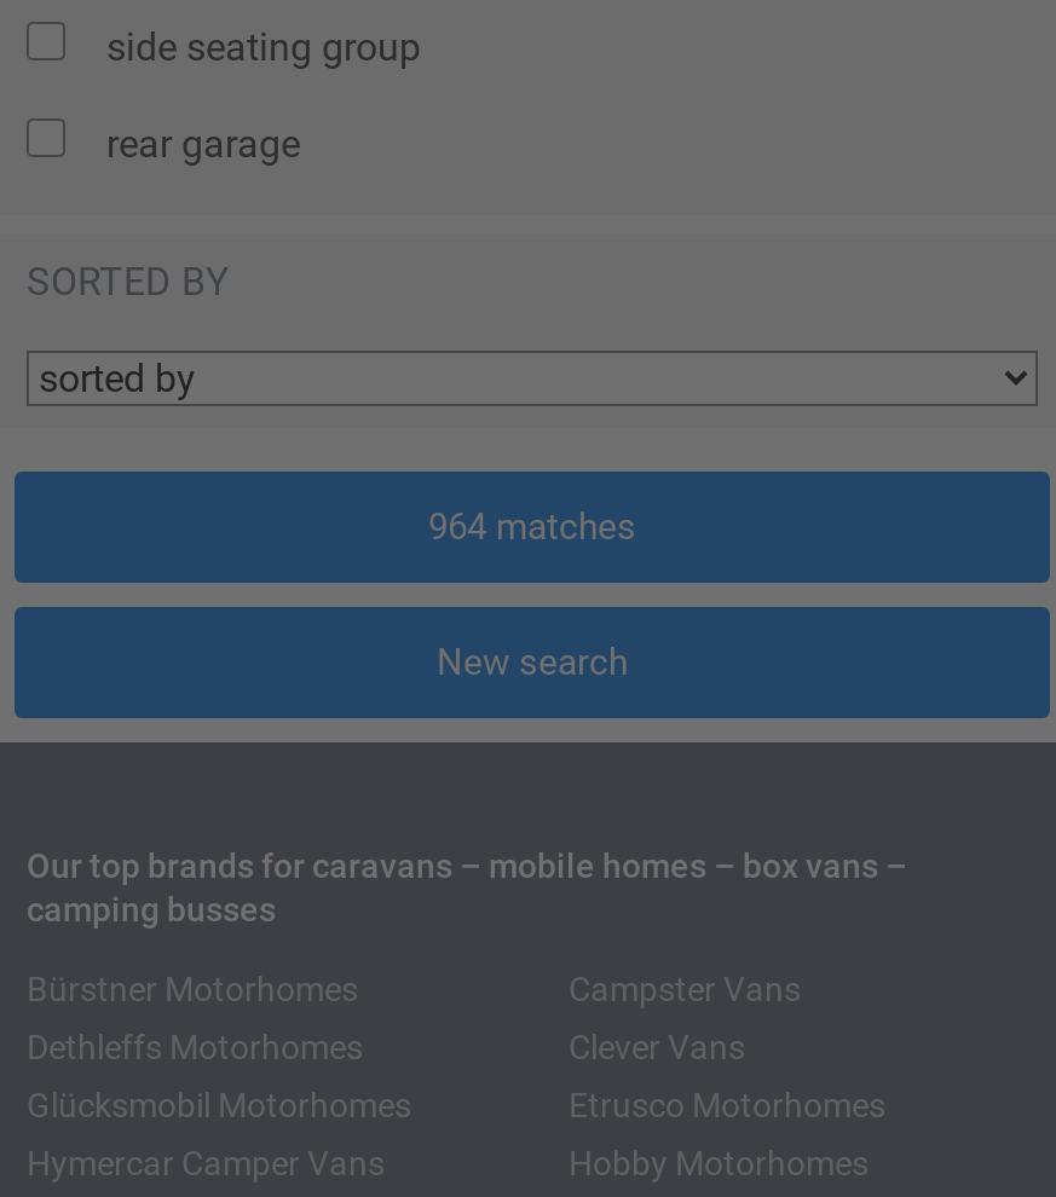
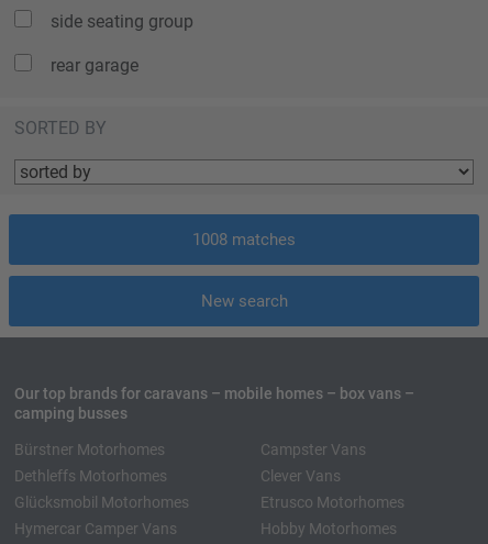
[428,505,636,549] 964 matches -> [192,230,296,249] 1008 matches

